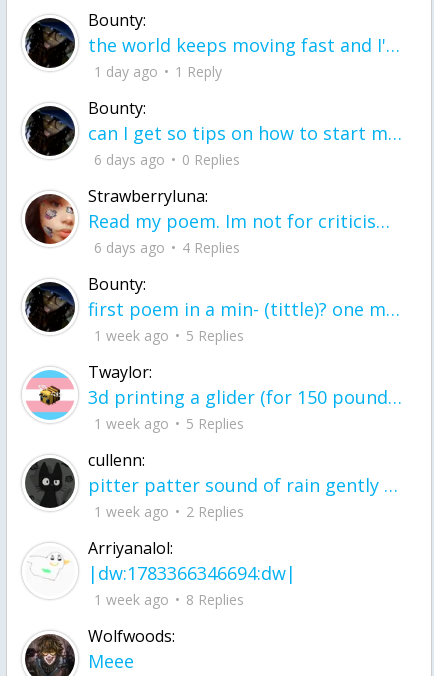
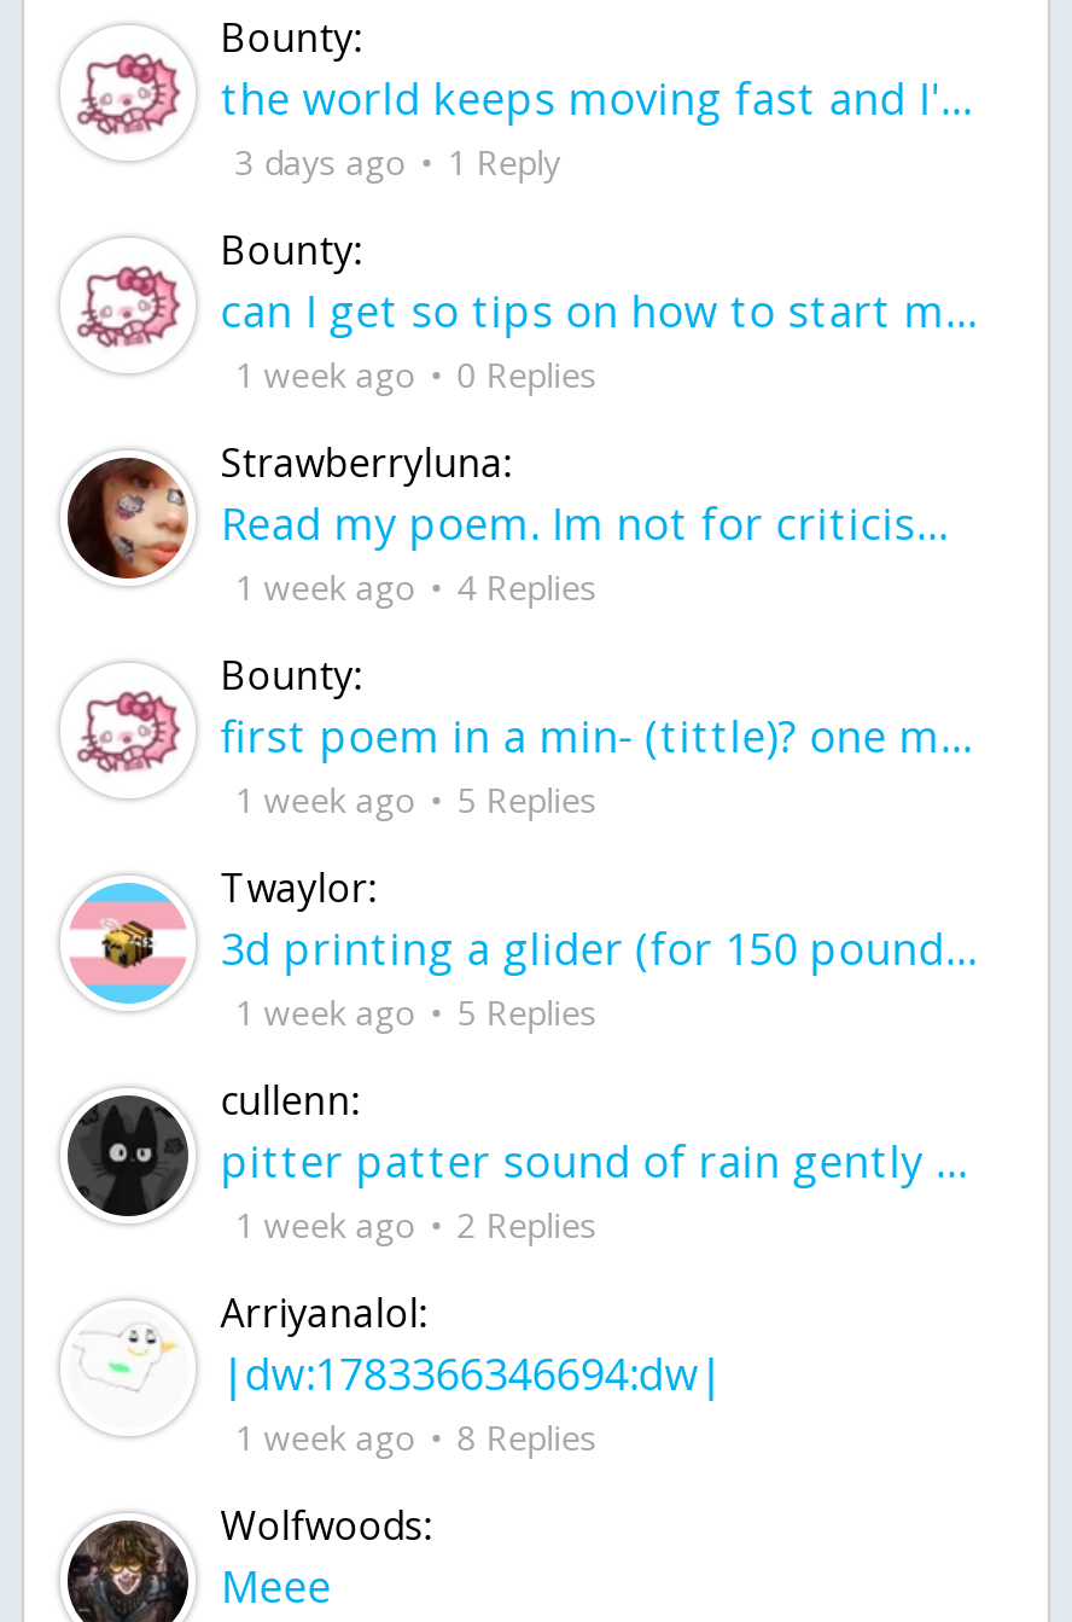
[24,17,222,81] [image] | 1 day ago 1 Reply -> [68,33,561,185] [image] | 3 days ago 1 Reply
[24,105,240,169] [image] | 6 days ago 0 Replies -> [68,245,597,397] [image] | 1 week ago 0 Replies
[94,238,240,257] 6 days ago 4 Replies -> [235,564,597,610] 1 week ago 4 Replies
[24,281,76,333] [image] -> [68,670,188,791] [image]

